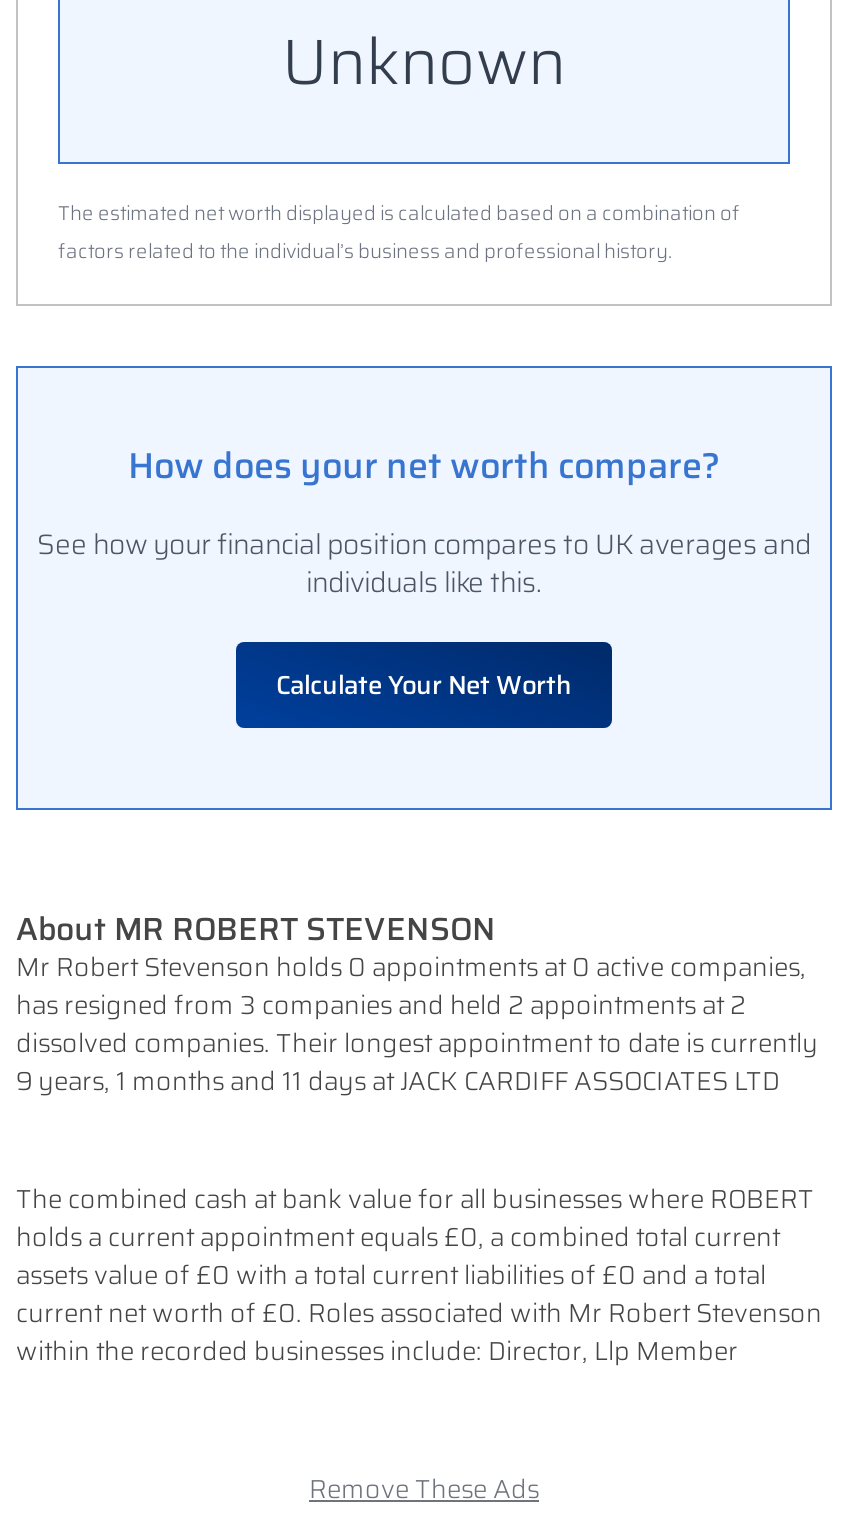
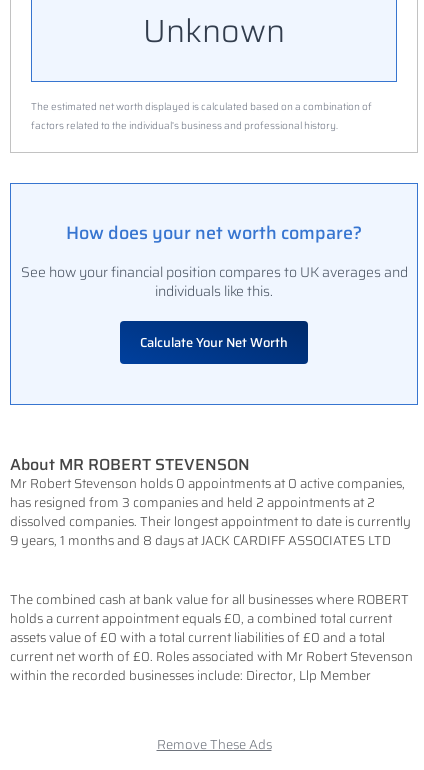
[16,1060,780,1102] 9 years, 1 months and 11 days at JACK CARDIFF ASSOCIATES LTD -> [10,530,391,551] 9 years, 1 months and 8 days at JACK CARDIFF ASSOCIATES LTD

